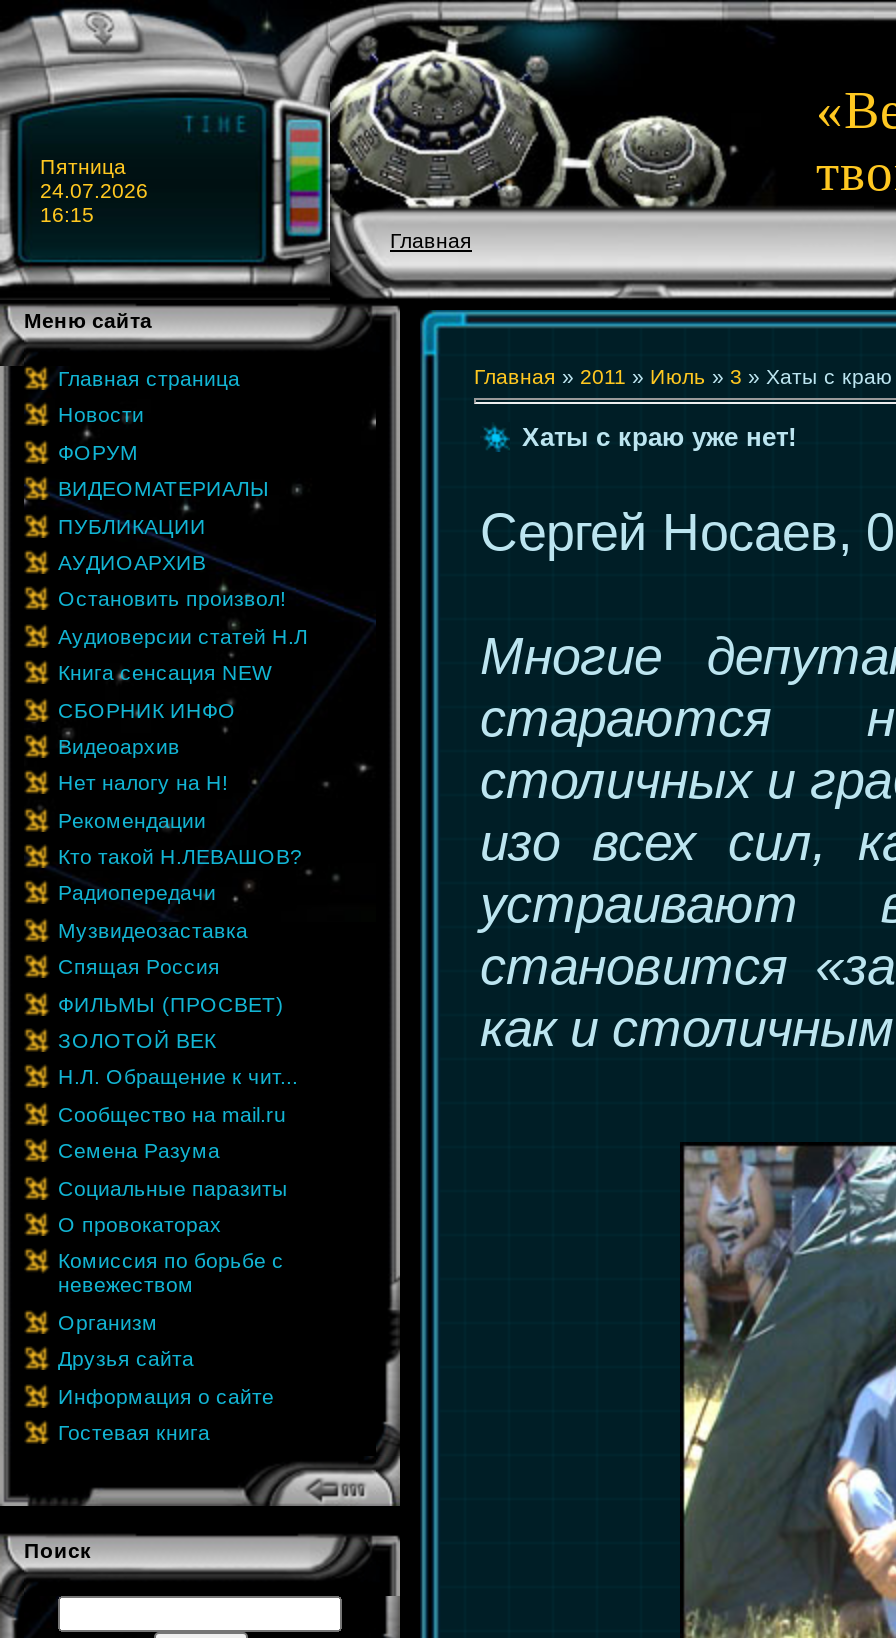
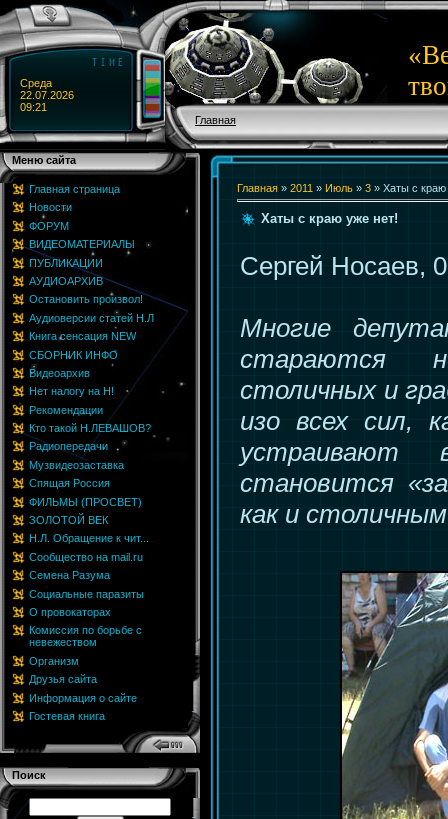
[40,154,148,226] Пятница | 24.07.2026 | 16:15 -> [20,77,74,113] Среда | 22.07.2026 | 09:21

